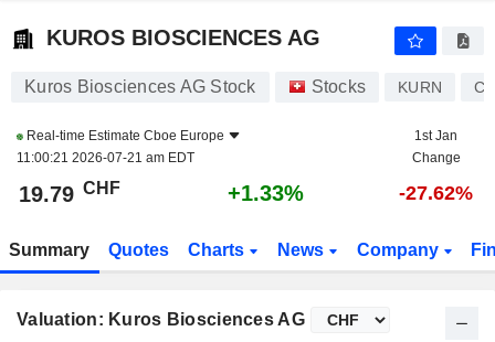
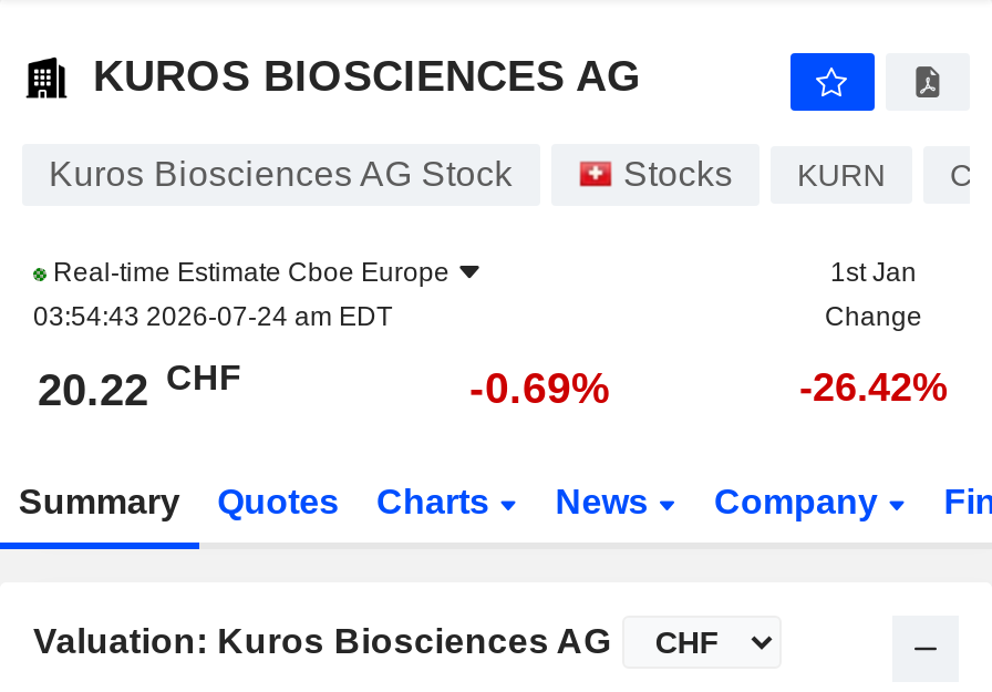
[17,150,194,165] 11:00:21 2026-07-21 am EDT -> [33,301,392,332] 03:54:43 2026-07-24 am EDT
[19,178,120,206] 19.79 CHF -> [38,358,241,414] 20.22 CHF
[228,181,304,205] +1.33% -> [469,363,611,412] -0.69%
[399,182,473,204] -27.62% -> [799,365,948,410] -26.42%

